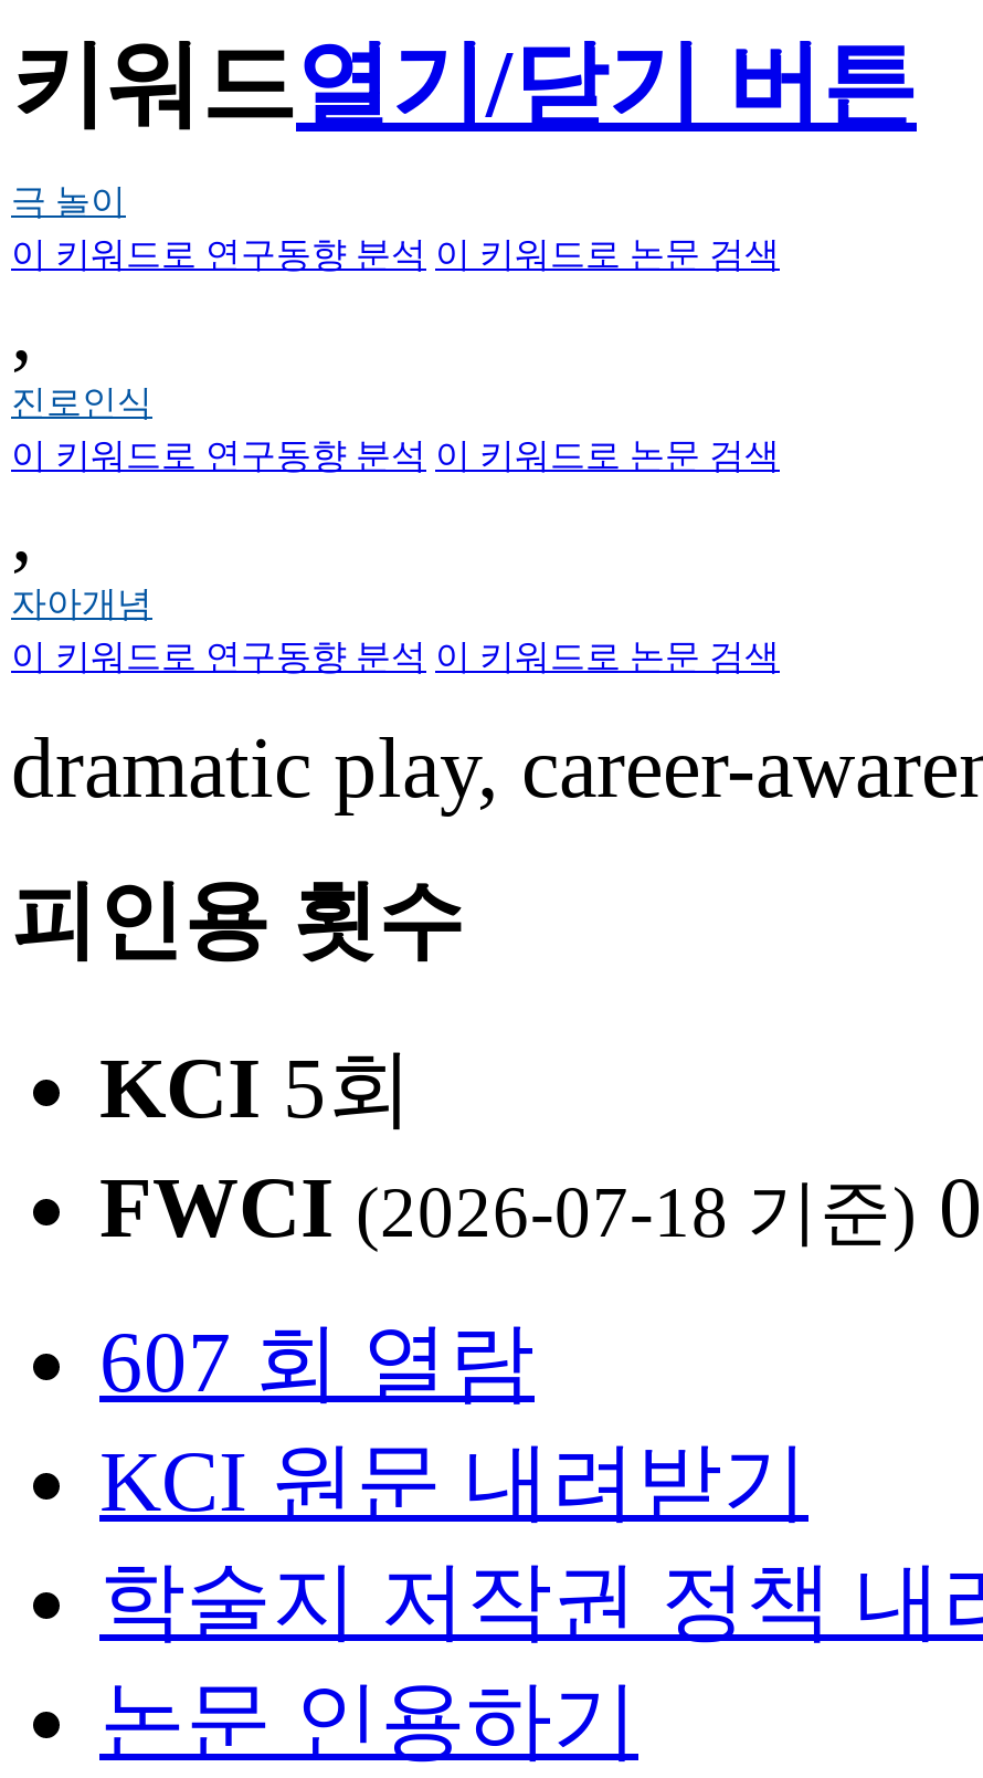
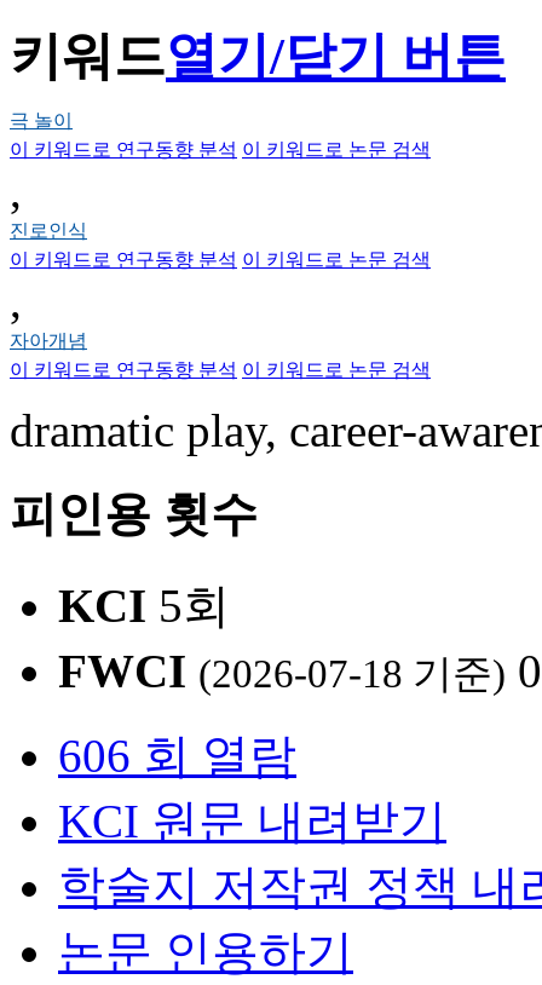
[99,1313,535,1408] 607 회 열람 -> [58,729,296,781] 606 회 열람

